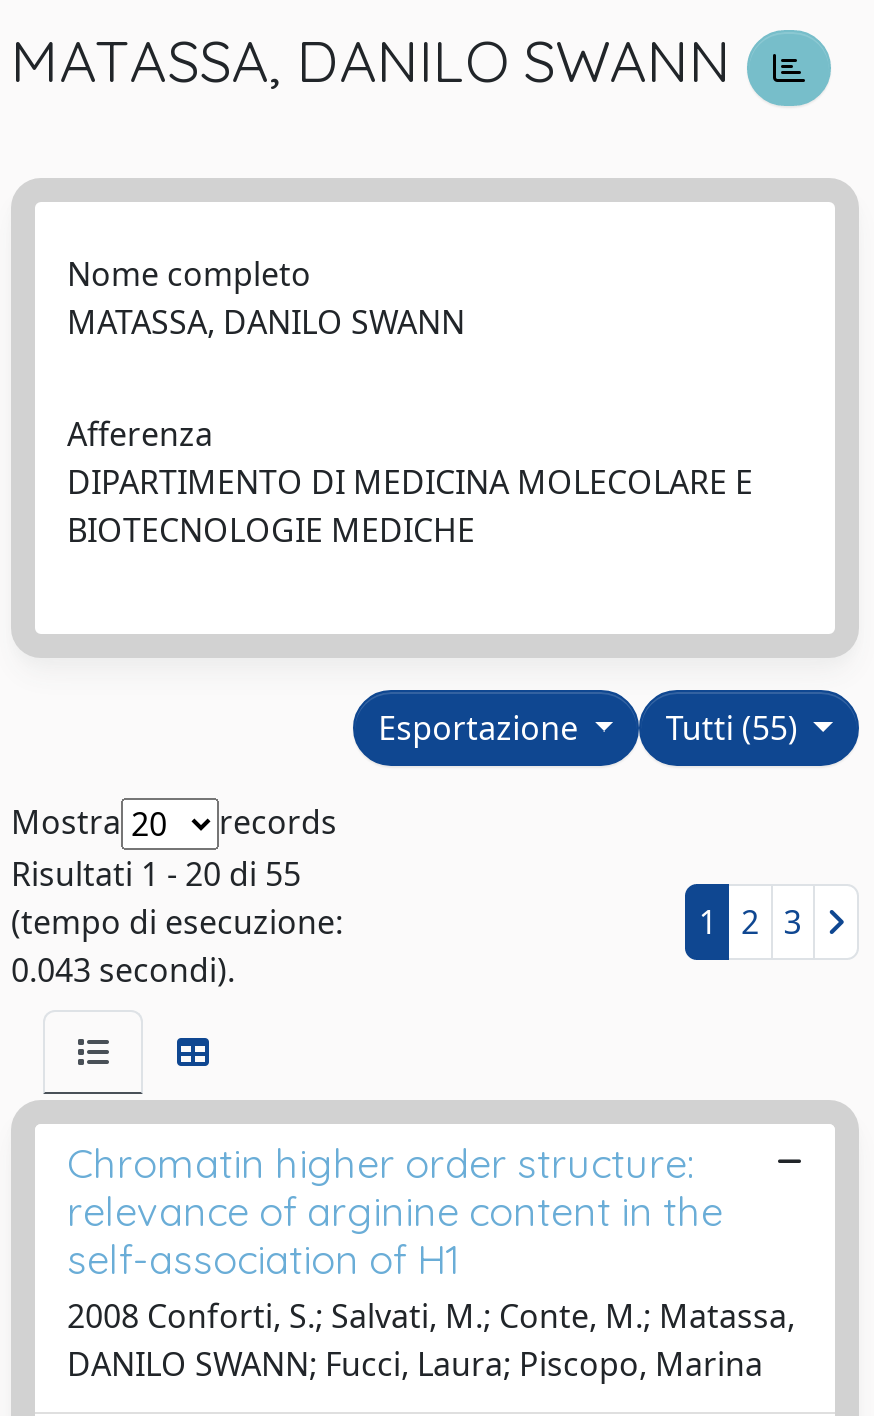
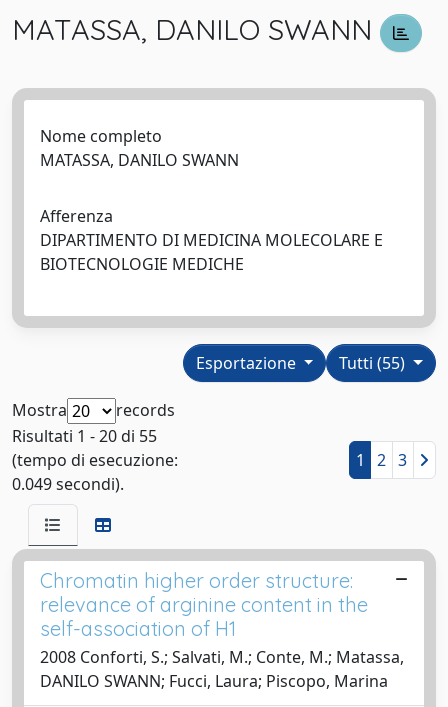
[11,948,235,992] 0.043 secondi). -> [12,473,124,495] 0.049 secondi).

